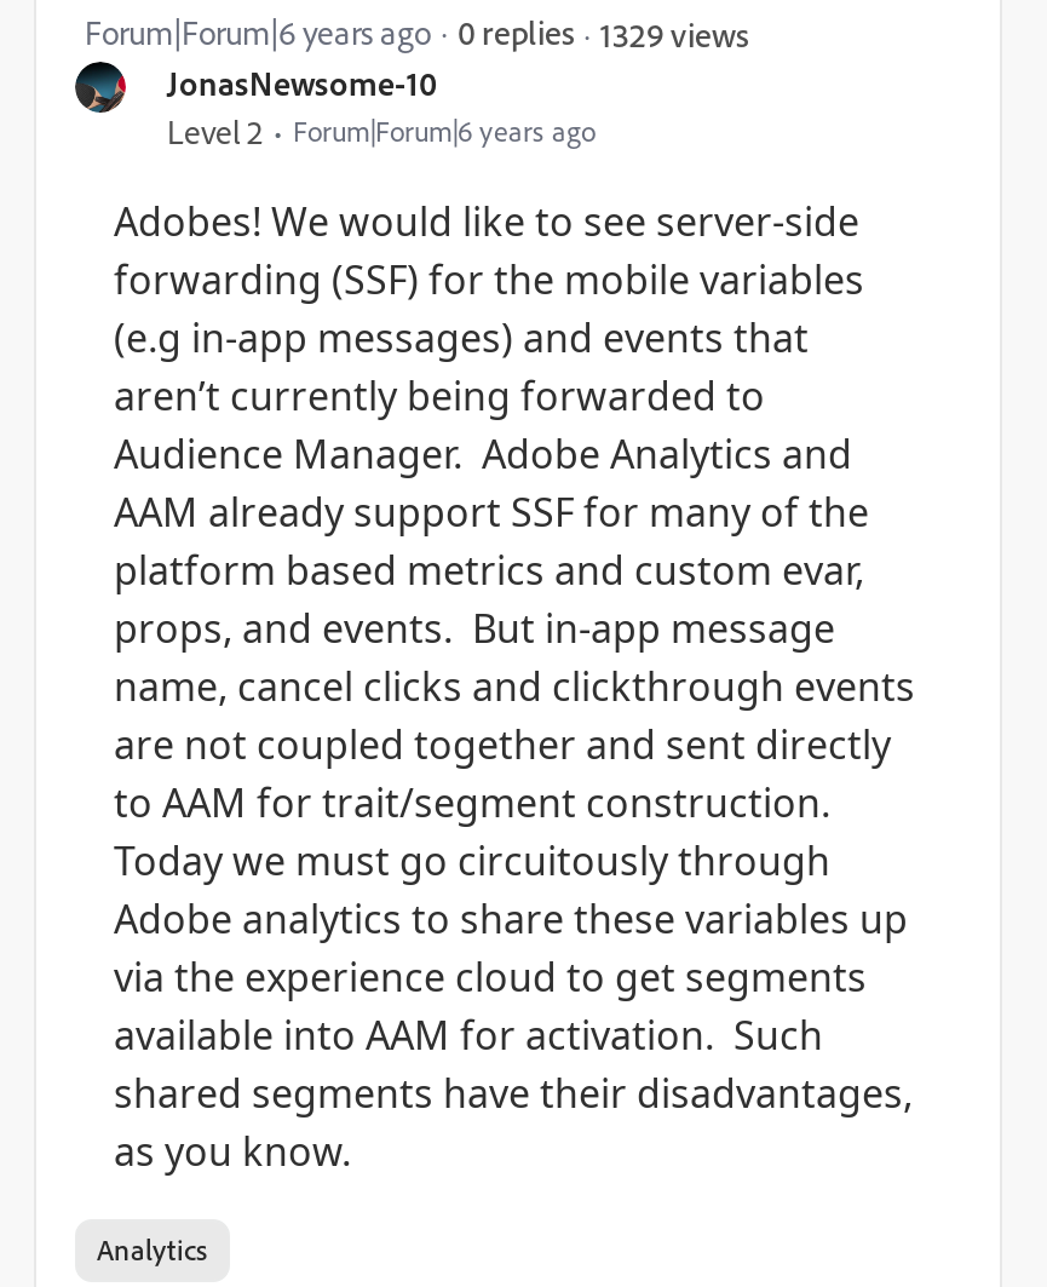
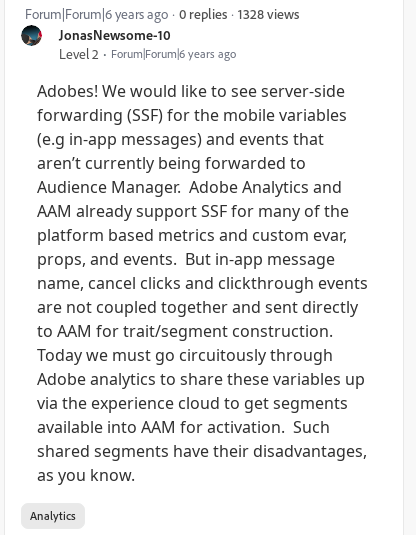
[600,12,748,53] 1329 views -> [238,4,299,21] 1328 views

